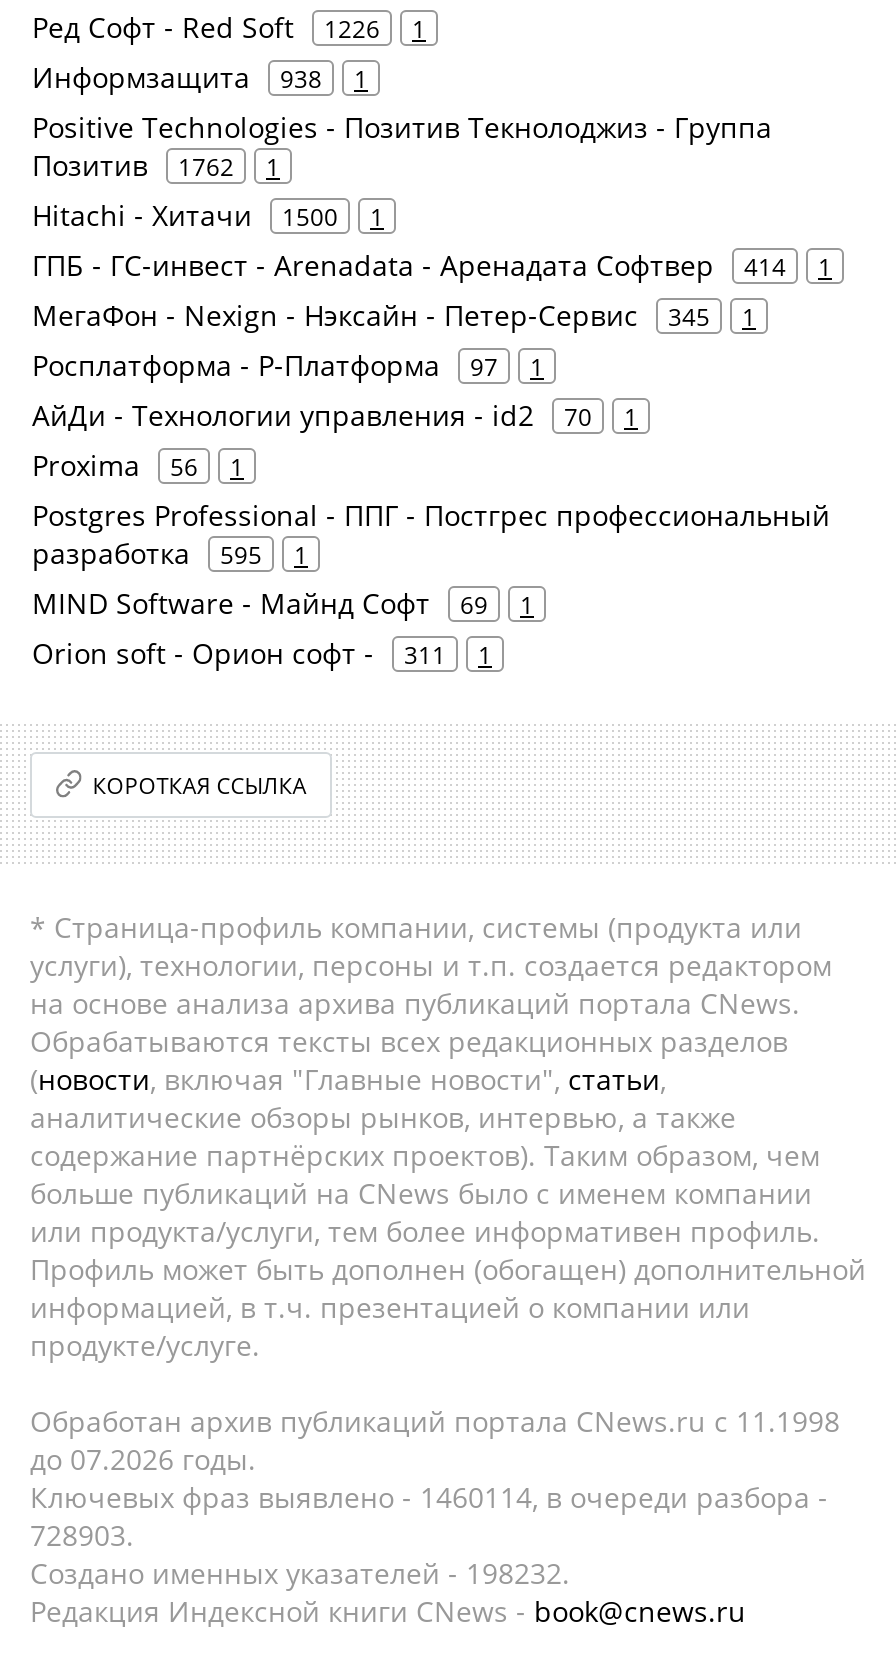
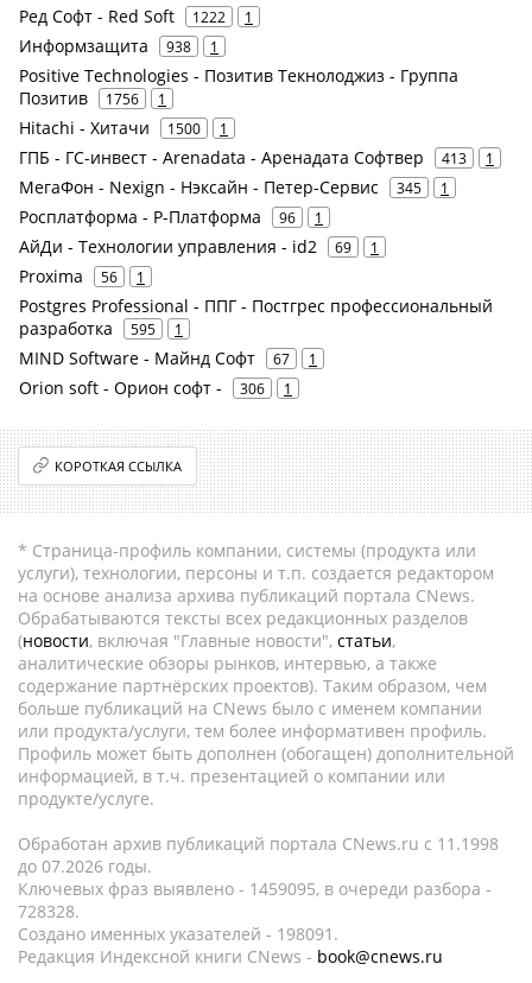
[32,7,426,45] Ред Софт - Red Soft 1226 1 -> [19,4,253,27] Ред Софт - Red Soft 1222 1
[32,145,280,183] Позитив 1762 1 -> [19,86,166,109] Позитив 1756 1
[32,245,832,283] ГПБ - ГС-инвест - Arenadata - Аренадата Софтвер 414 1 -> [19,145,494,168] ГПБ - ГС-инвест - Arenadata - Аренадата Софтвер 413 1
[32,345,544,383] Росплатформа - Р-Платформа 97 1 -> [19,205,323,227] Росплатформа - Р-Платформа 96 1
[32,395,638,433] АйДи - Технологии управления - id2 70 1 -> [19,234,379,257] АйДи - Технологии управления - id2 69 1
[32,583,534,621] MIND Software - Майнд Софт 69 1 -> [19,346,317,369] MIND Software - Майнд Софт 67 1
[32,633,492,671] Orion soft - Орион софт - 311 1 -> [19,376,292,398] Orion soft - Орион софт - 306 1
[30,1477,828,1515] Ключевых фраз выявлено - 1460114, в очереди разбора - -> [18,877,492,899] Ключевых фраз выявлено - 1459095, в очереди разбора -
[30,1515,134,1553] 728903. -> [18,899,80,922] 728328.
[30,1553,570,1591] Создано именных указателей - 198232. -> [18,922,338,944] Создано именных указателей - 198091.

